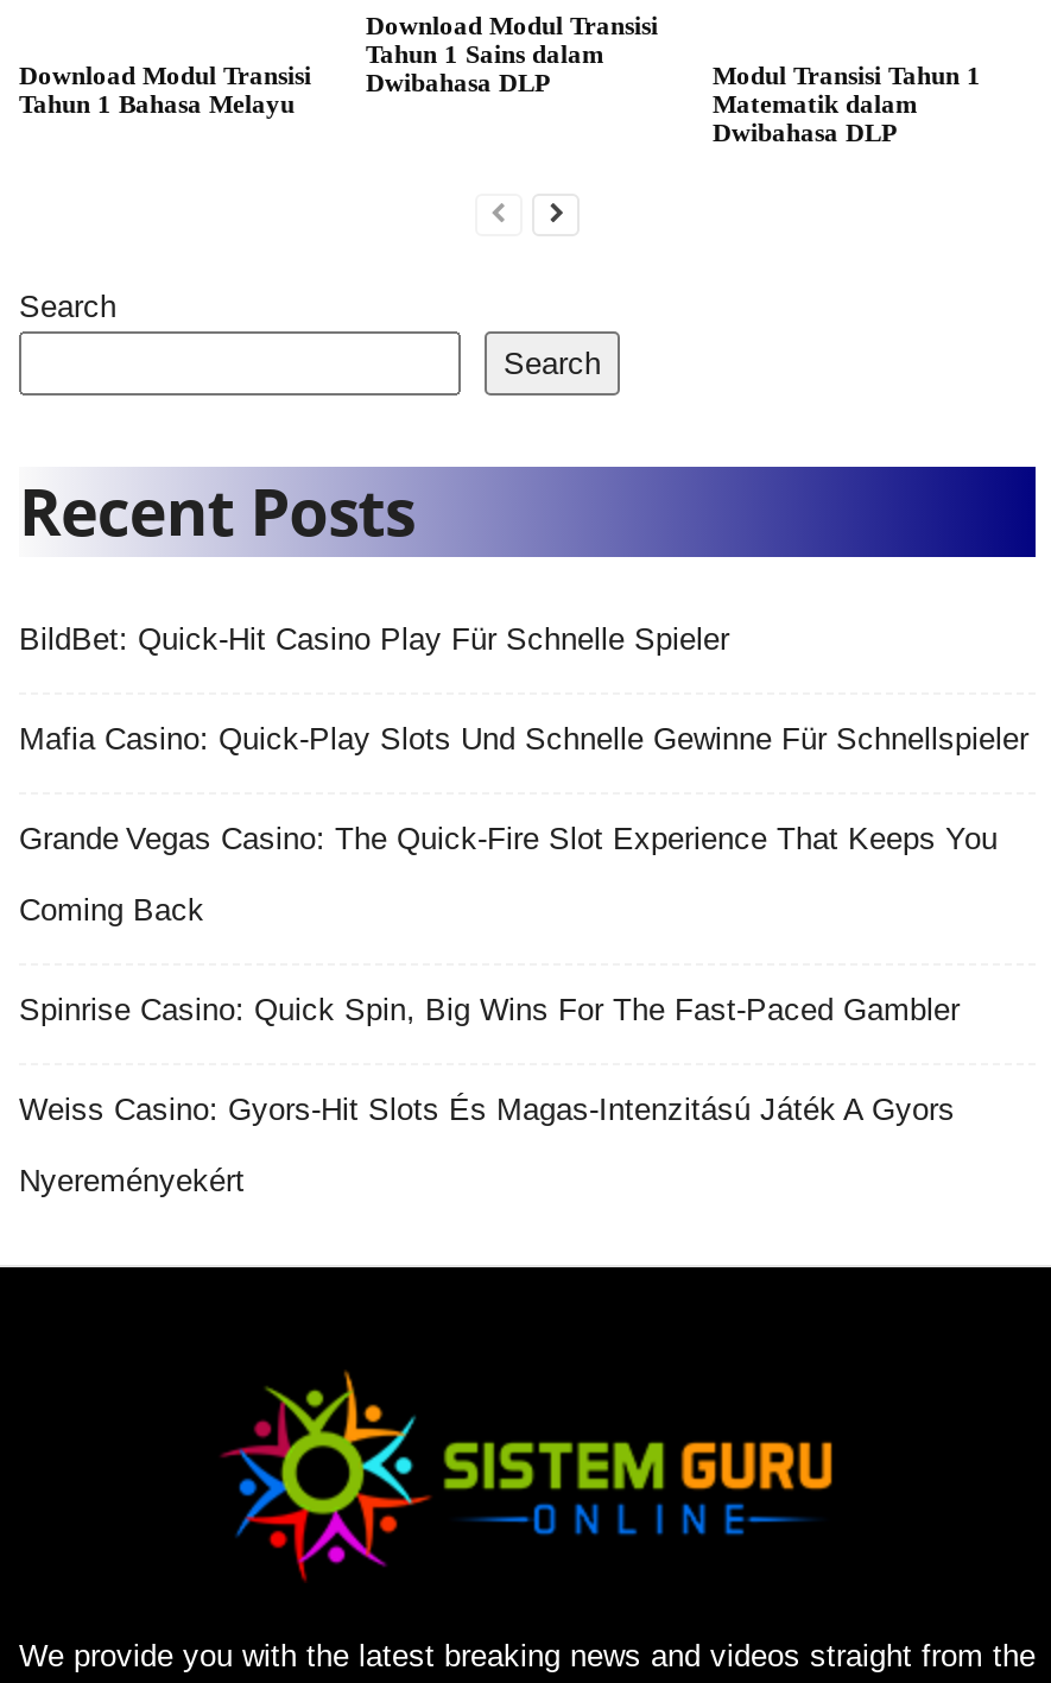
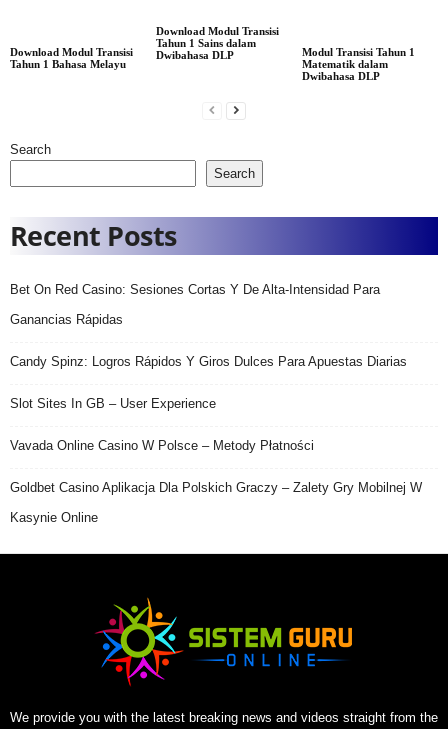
[19,621,729,656] BildBet: Quick‑Hit Casino Play Für Schnelle Spieler -> [10,282,380,297] Bet On Red Casino: Sesiones Cortas Y De Alta‑intensidad Para
[19,720,1028,756] Mafia Casino: Quick‑Play Slots Und Schnelle Gewinne Für Schnellspieler -> [10,312,123,327] Ganancias Rápidas
[19,820,998,856] Grande Vegas Casino: The Quick‑Fire Slot Experience That Keeps You -> [10,354,407,369] Candy Spinz: Logros Rápidos Y Giros Dulces Para Apuestas Diarias
[19,892,204,927] Coming Back -> [10,396,216,411] Slot Sites In GB – User Experience
[19,991,960,1027] Spinrise Casino: Quick Spin, Big Wins For The Fast‑Paced Gambler -> [10,438,314,453] Vavada Online Casino W Polsce – Metody Płatności
[19,1091,955,1127] Weiss Casino: Gyors‑Hit Slots És Magas‑Intenzitású Játék A Gyors -> [10,480,422,495] Goldbet Casino Aplikacja Dla Polskich Graczy – Zalety Gry Mobilnej W
[19,1162,245,1198] Nyereményekért -> [10,510,98,525] Kasynie Online

